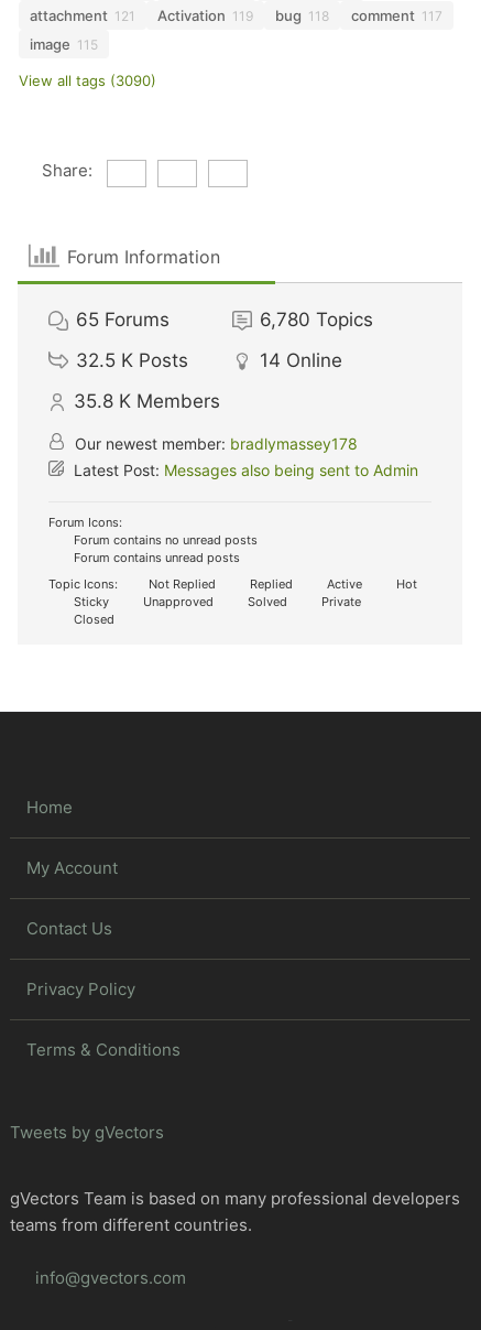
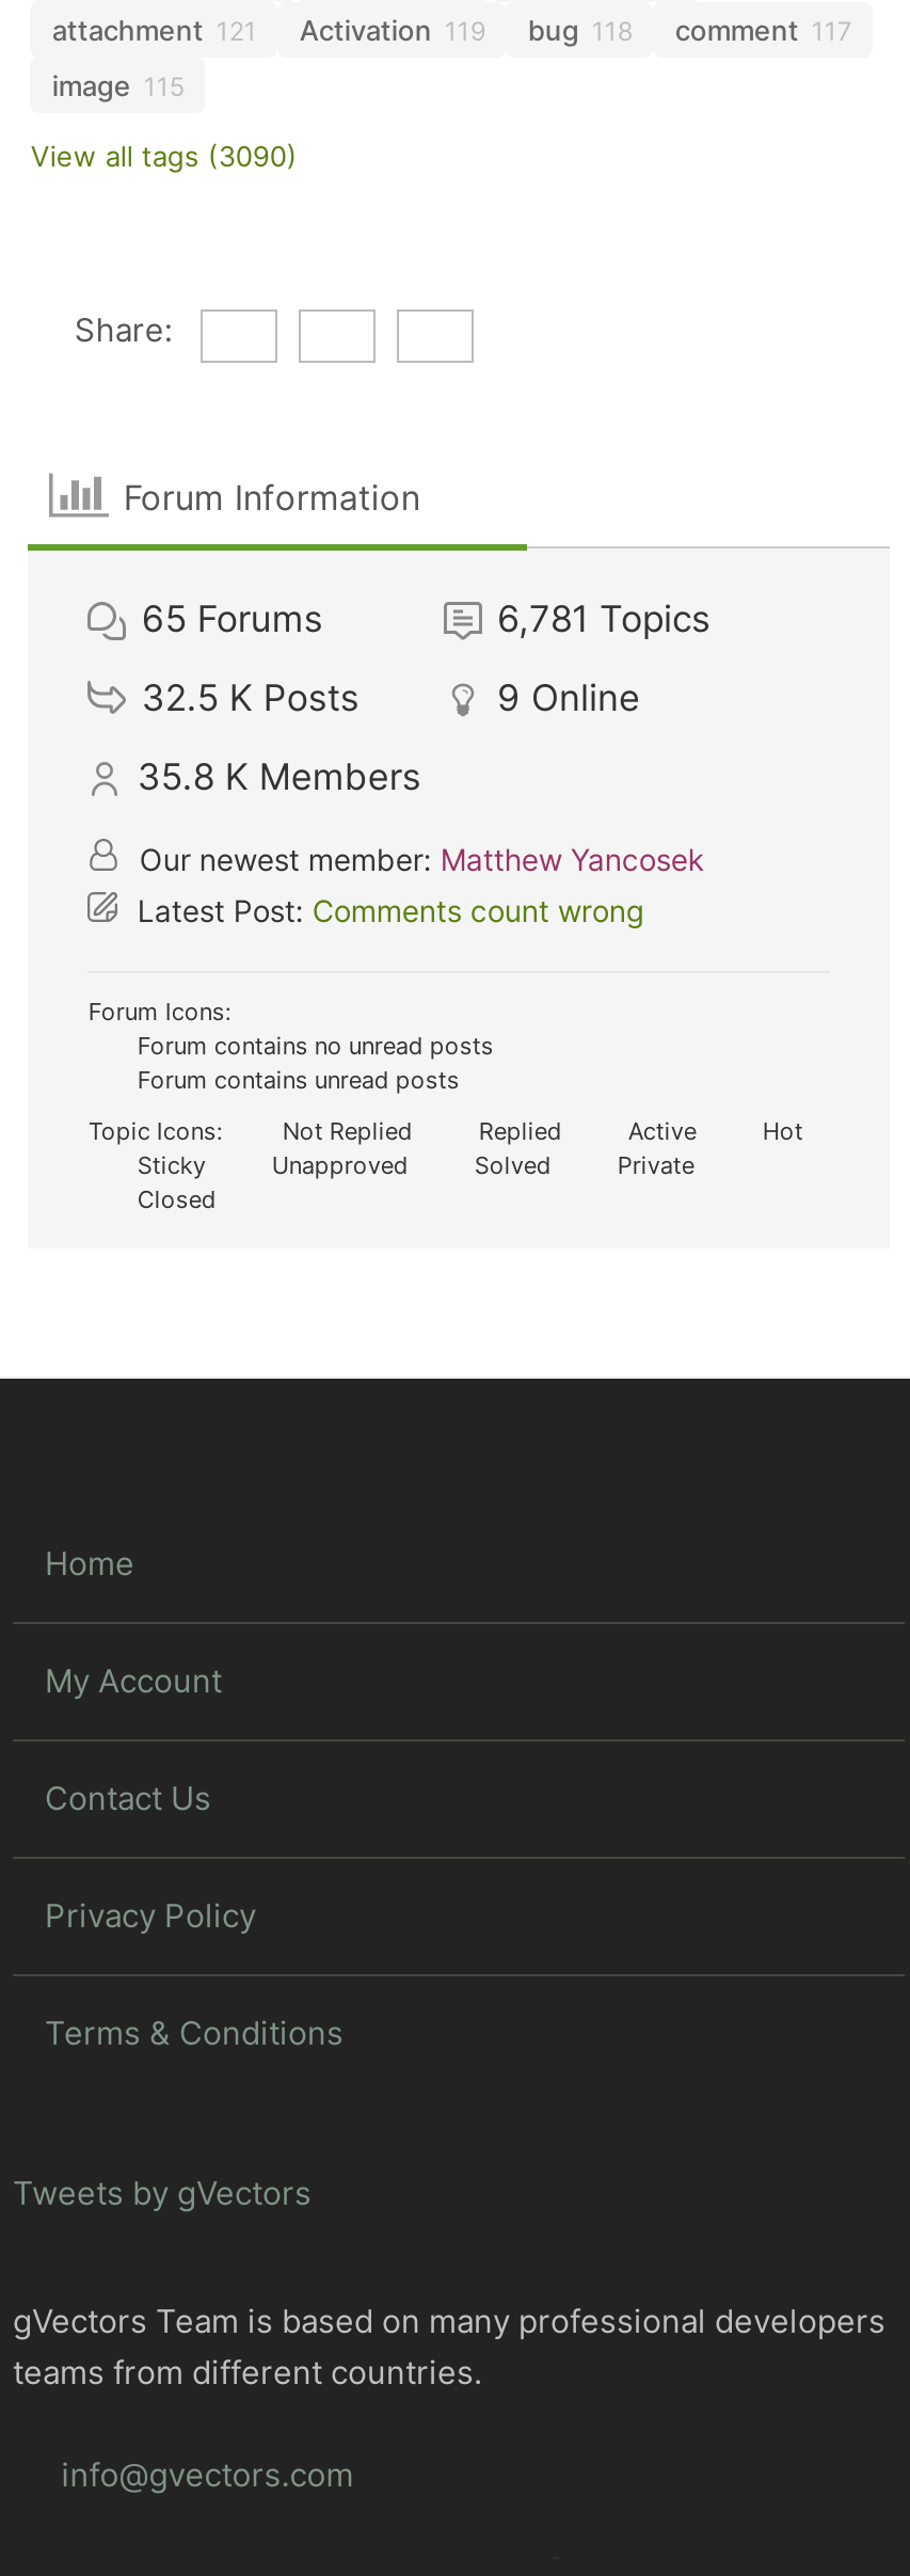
[260,309,373,331] 6,780 Topics -> [497,598,711,640] 6,781 Topics
[260,349,342,371] 14 Online -> [497,677,640,719] 9 Online
[70,434,419,479] Our newest member: bradlymassey178 | Latest Post: Messages also being sent to Admin -> [129,841,705,929] Our newest member: Matthew Yancosek | Latest Post: Comments count wrong

